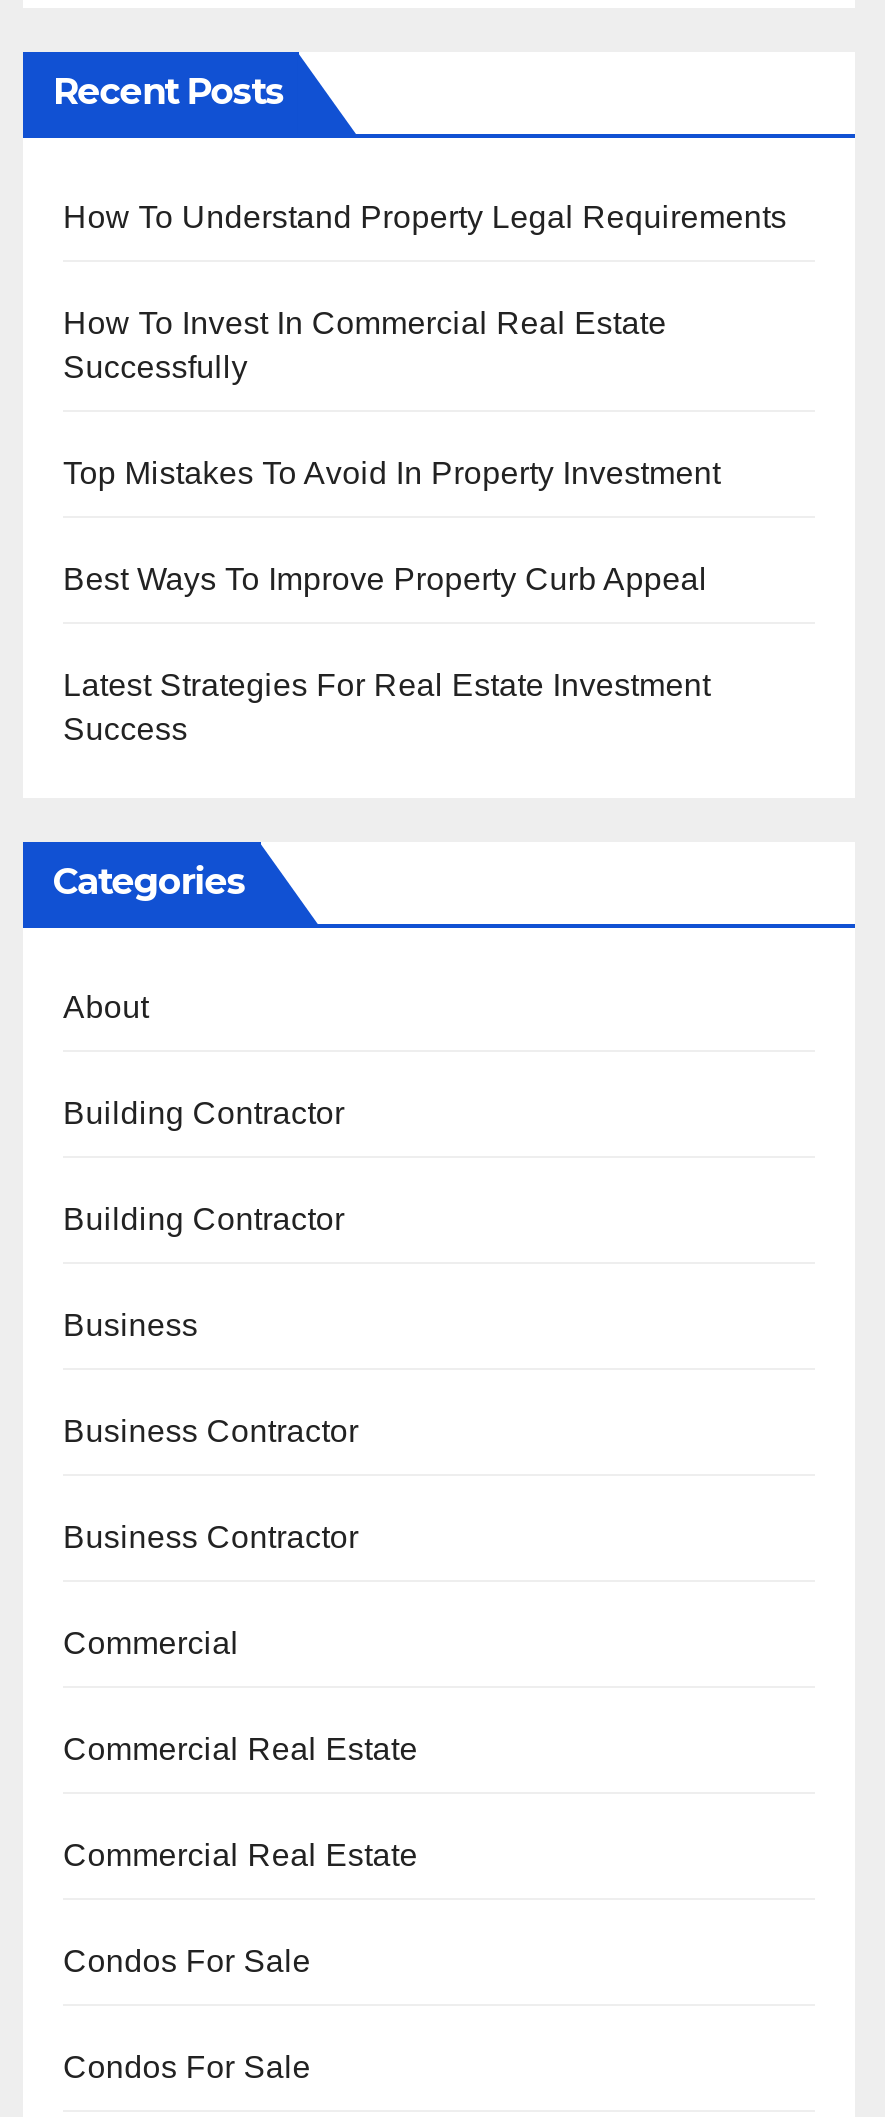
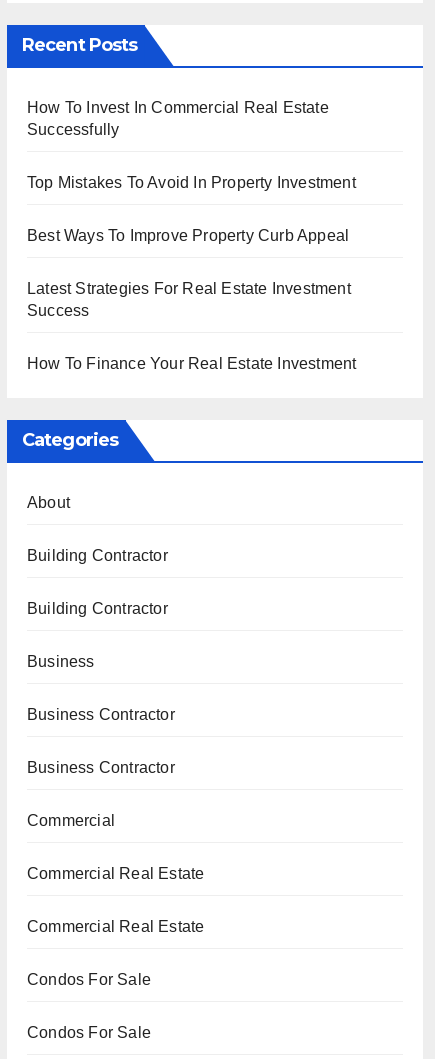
[63,200,787,234] How To Understand Property Legal Requirements -> none
moved [63,306,721,746] -> [27,99,356,319]: How To Invest In Commercial Real Estate | Successfully | Top Mistakes To Avoid In Property Investment | Best Ways To Improve Property Curb Appeal | Latest Strategies For Real Estate Investment | Success
none -> [27,355,356,372] How To Finance Your Real Estate Investment

